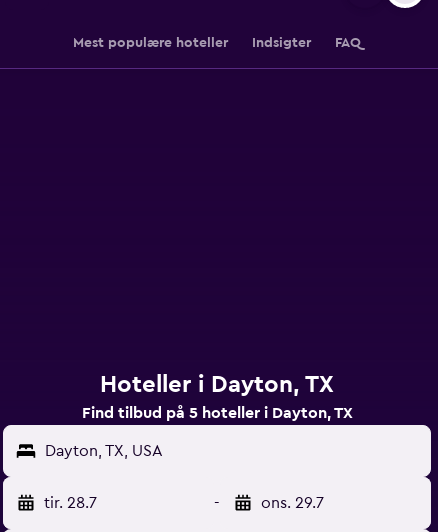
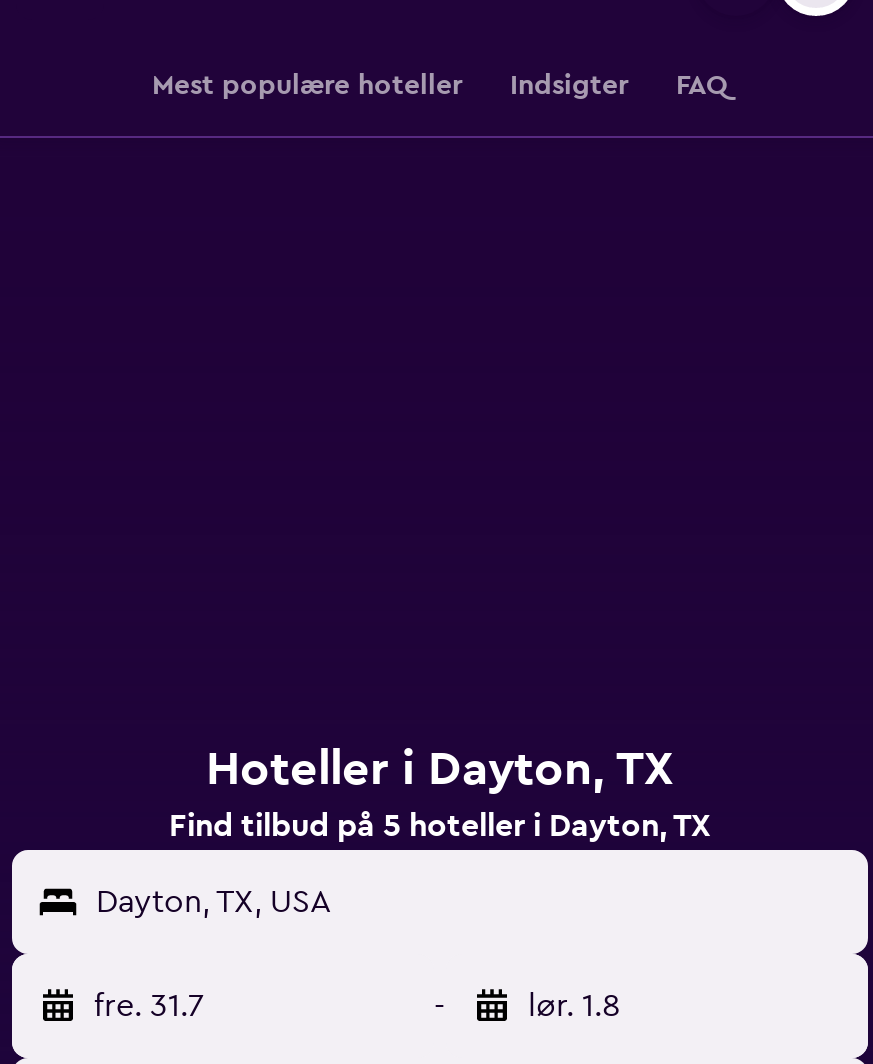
[44,495,97,511] tir. 28.7 -> [94,990,204,1022] fre. 31.7
[261,495,324,511] ons. 29.7 -> [528,990,620,1022] lør. 1.8

